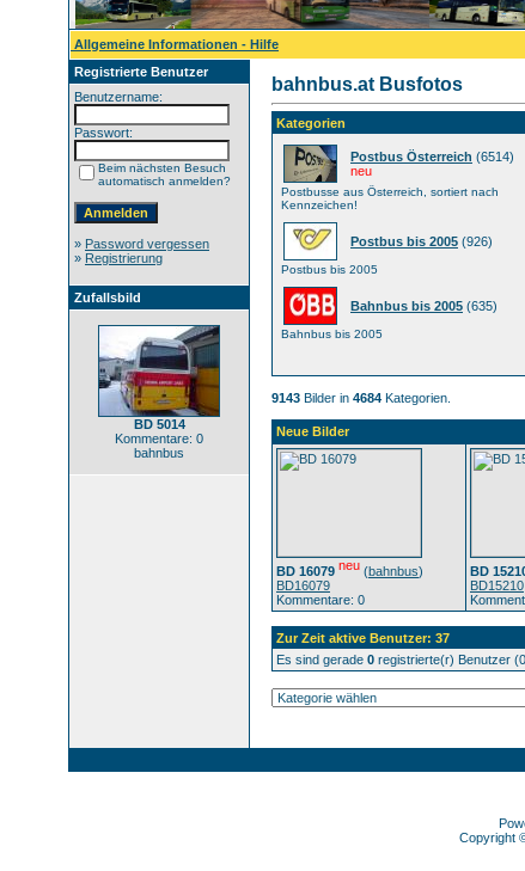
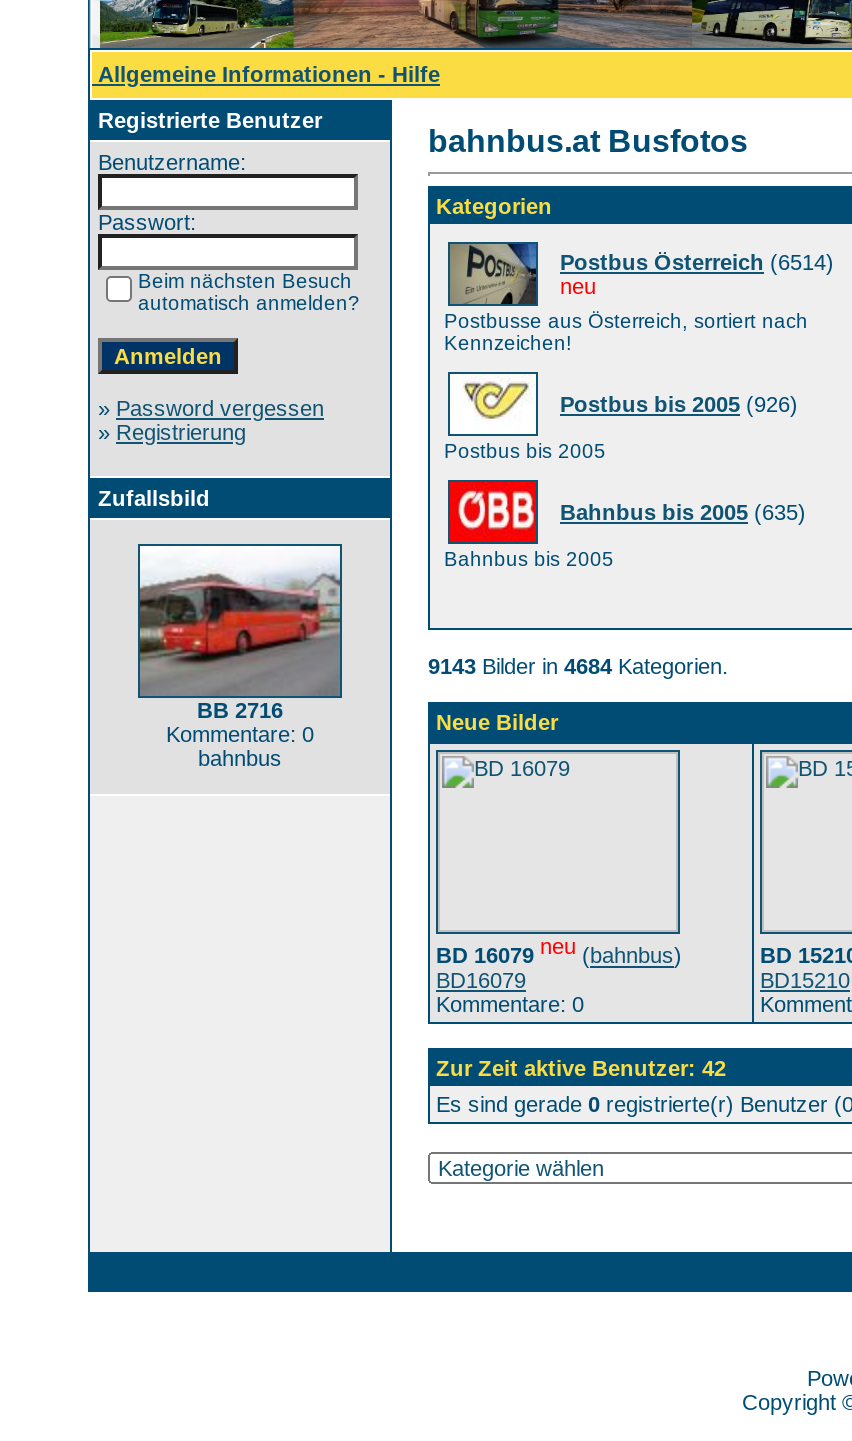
[98,325,220,431] [image] | BD 5014 -> [138,546,342,722] [image] | BB 2716
[276,631,450,645] Zur Zeit aktive Benutzer: 37 -> [436,1056,726,1080] Zur Zeit aktive Benutzer: 42

